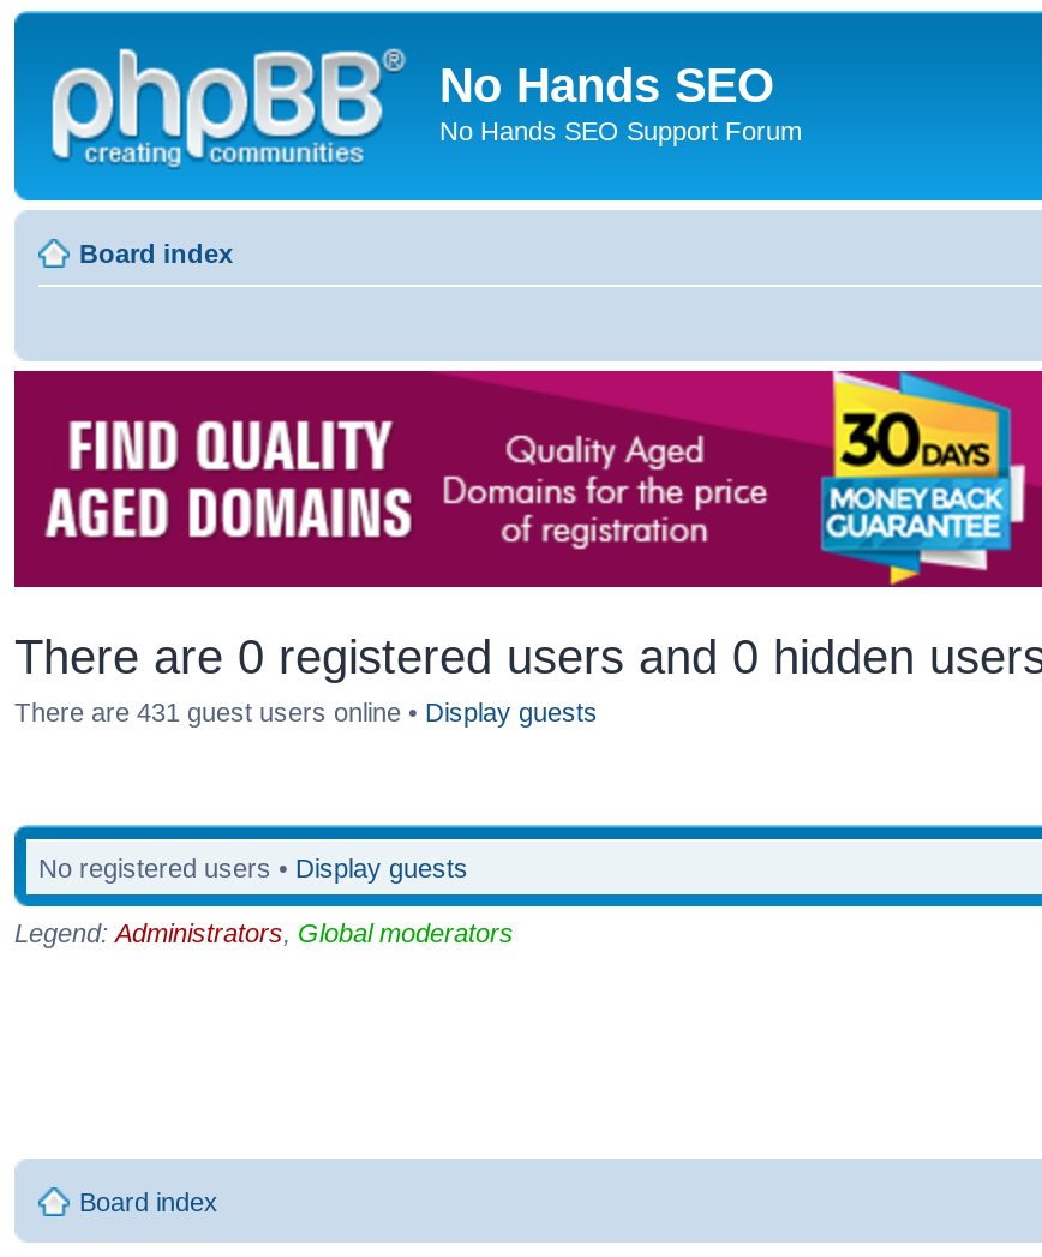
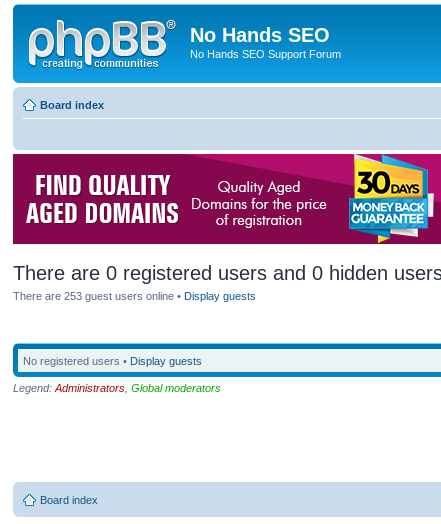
[14,696,598,725] There are 431 guest users online • Display guests -> [13,289,256,301] There are 253 guest users online • Display guests

